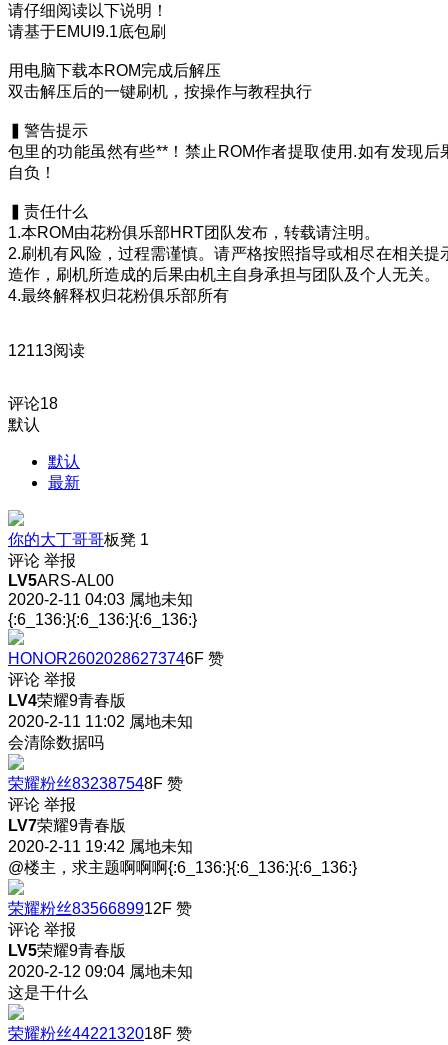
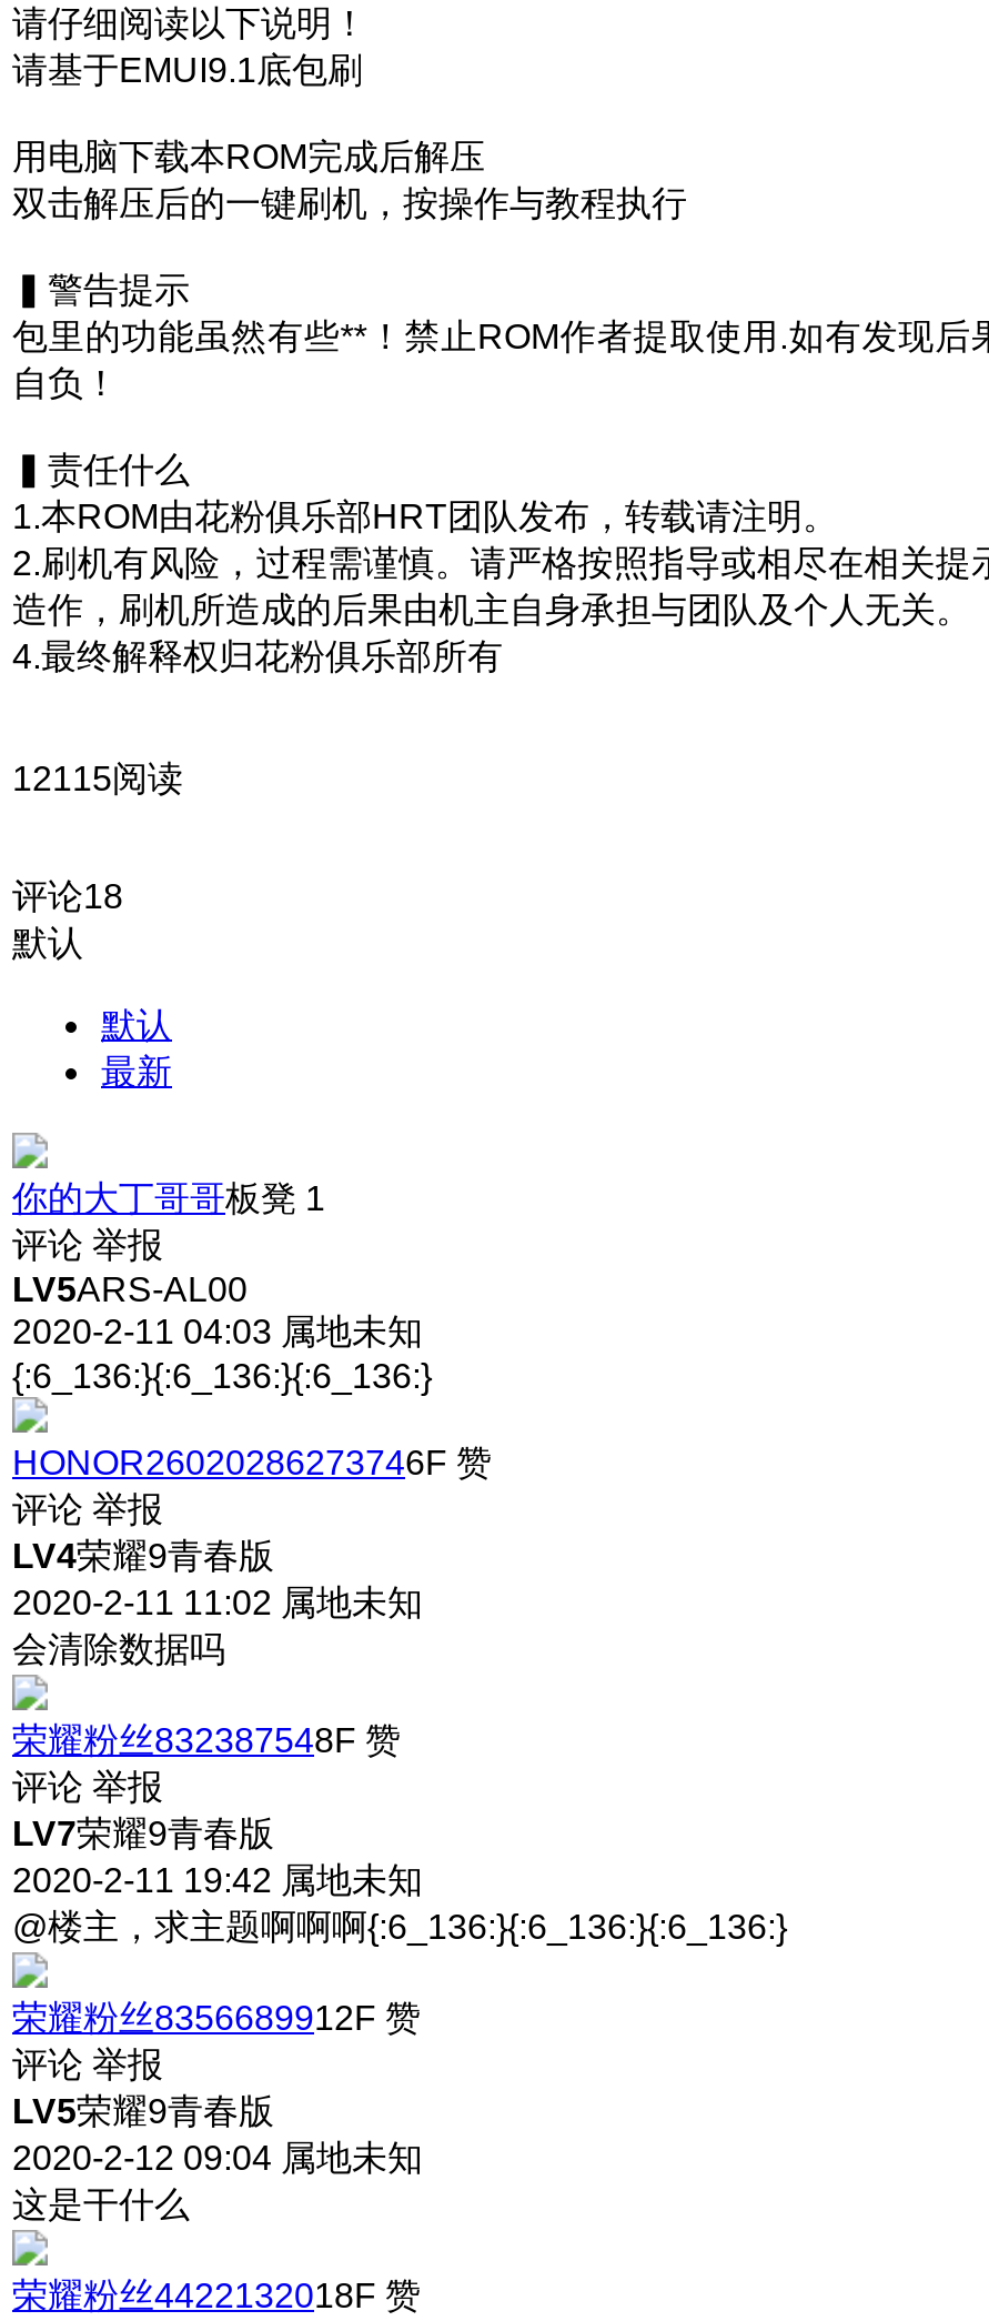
[8,342,85,359] 12113阅读 -> [12,759,183,797] 12115阅读

